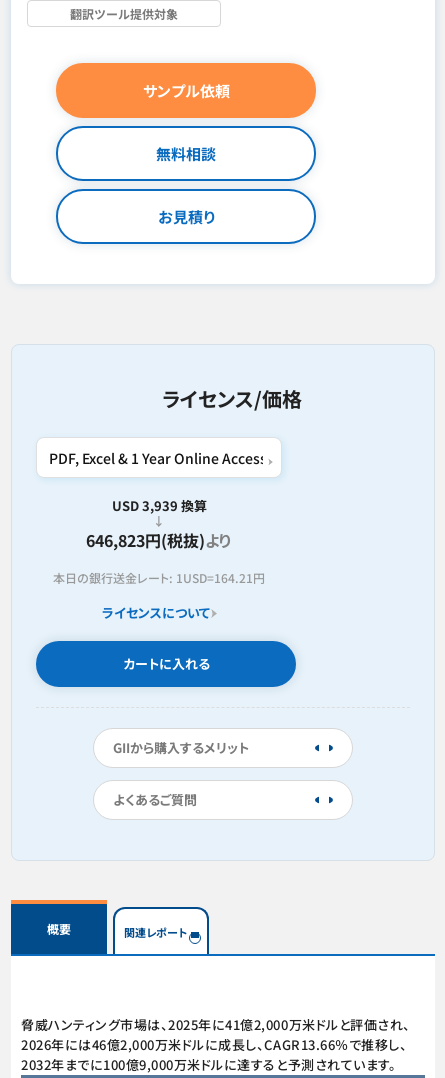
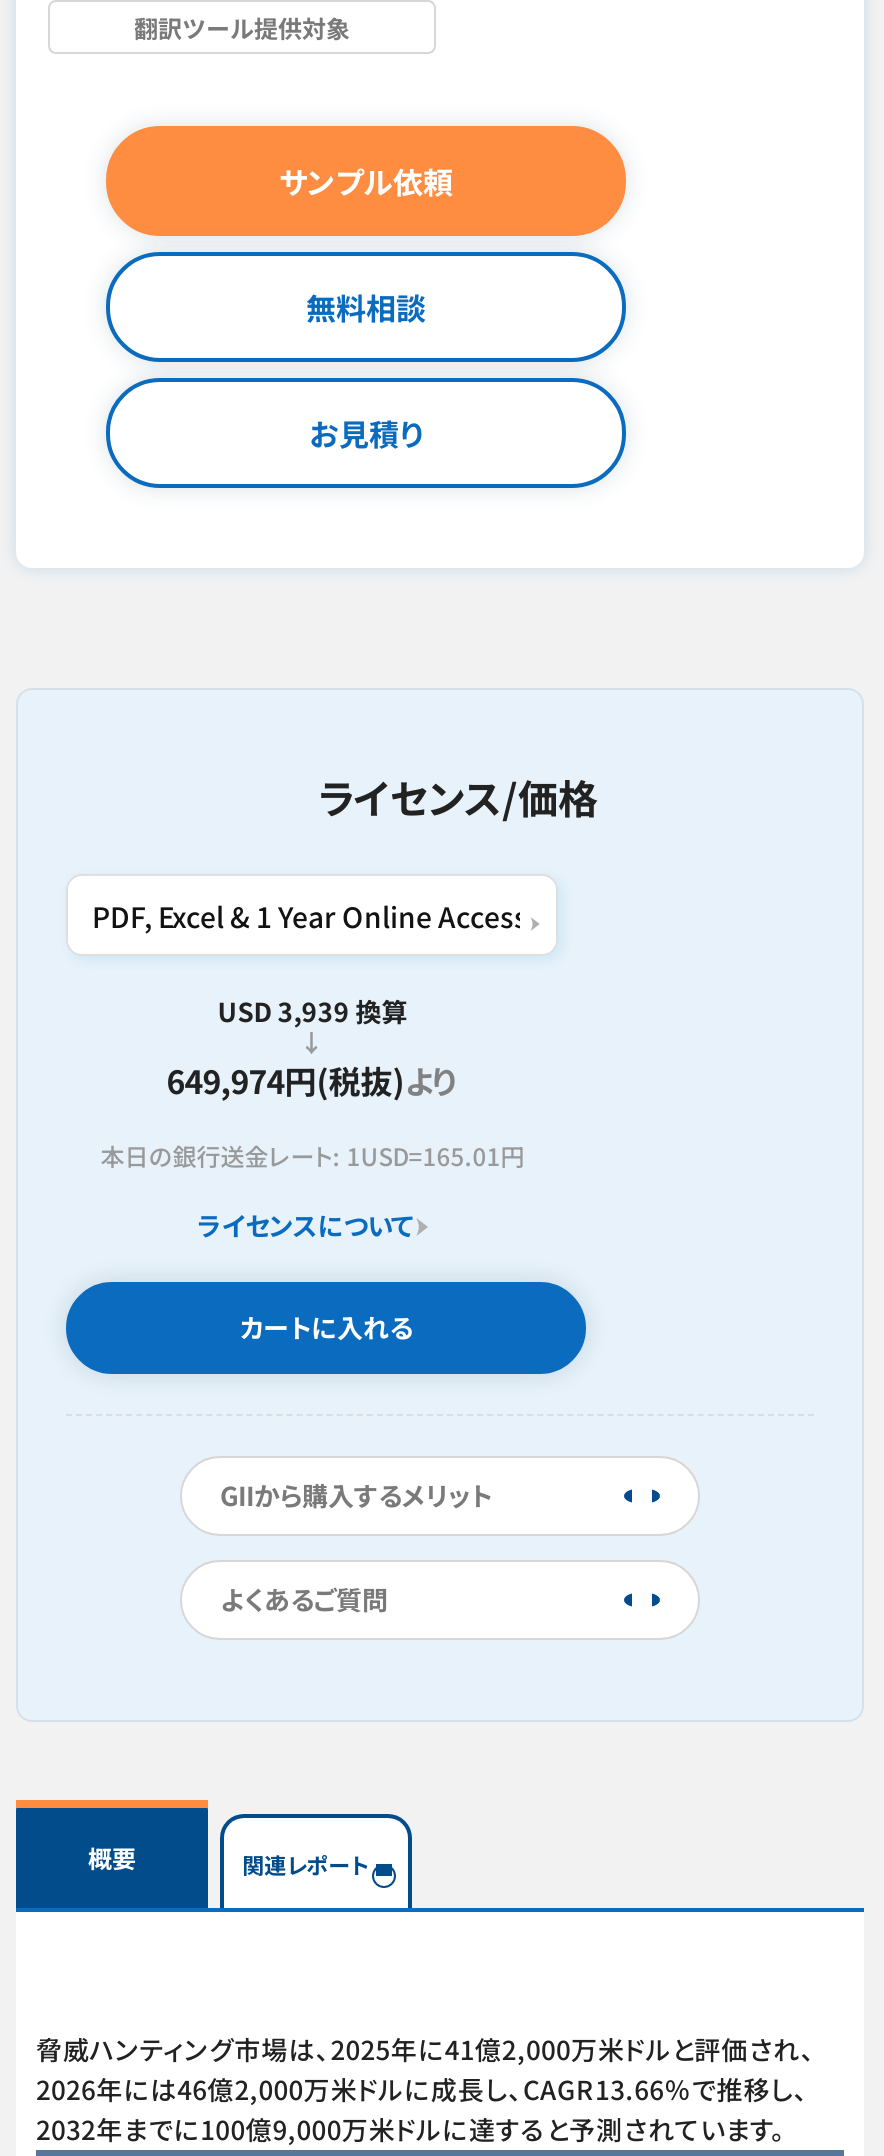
[86,528,232,552] 646,823円(税抜)より -> [166,1056,458,1104] 649,974円(税抜)より
[53,569,265,586] 本日の銀行送金レート: 1USD=164.21円 -> [100,1138,524,1172] 本日の銀行送金レート: 1USD=165.01円

